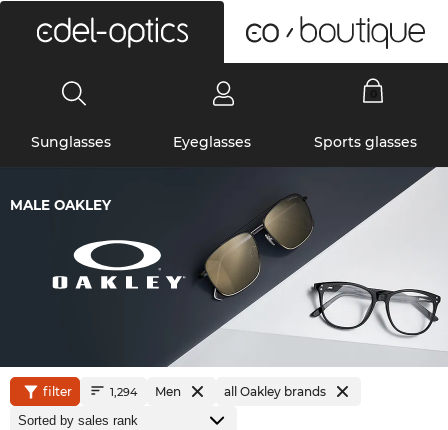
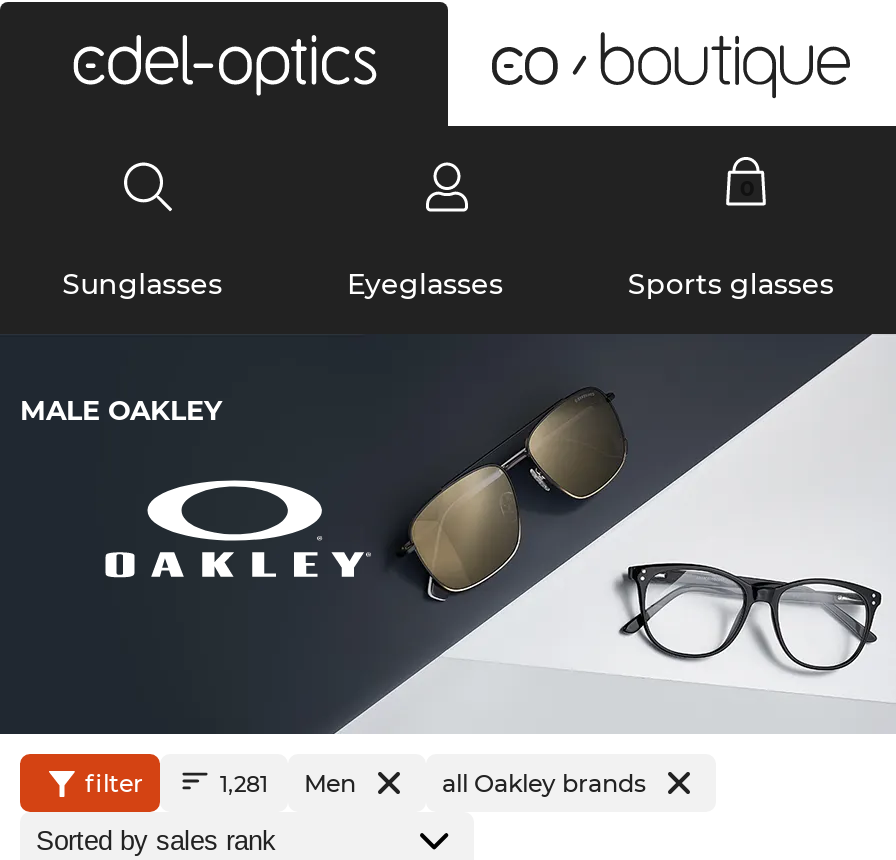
[110,384,181,399] 1,294 Men -> [220,768,356,798] 1,281 Men

